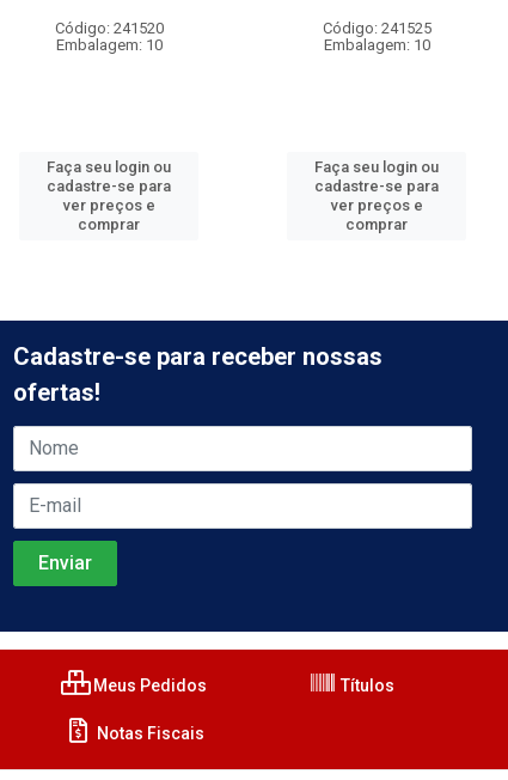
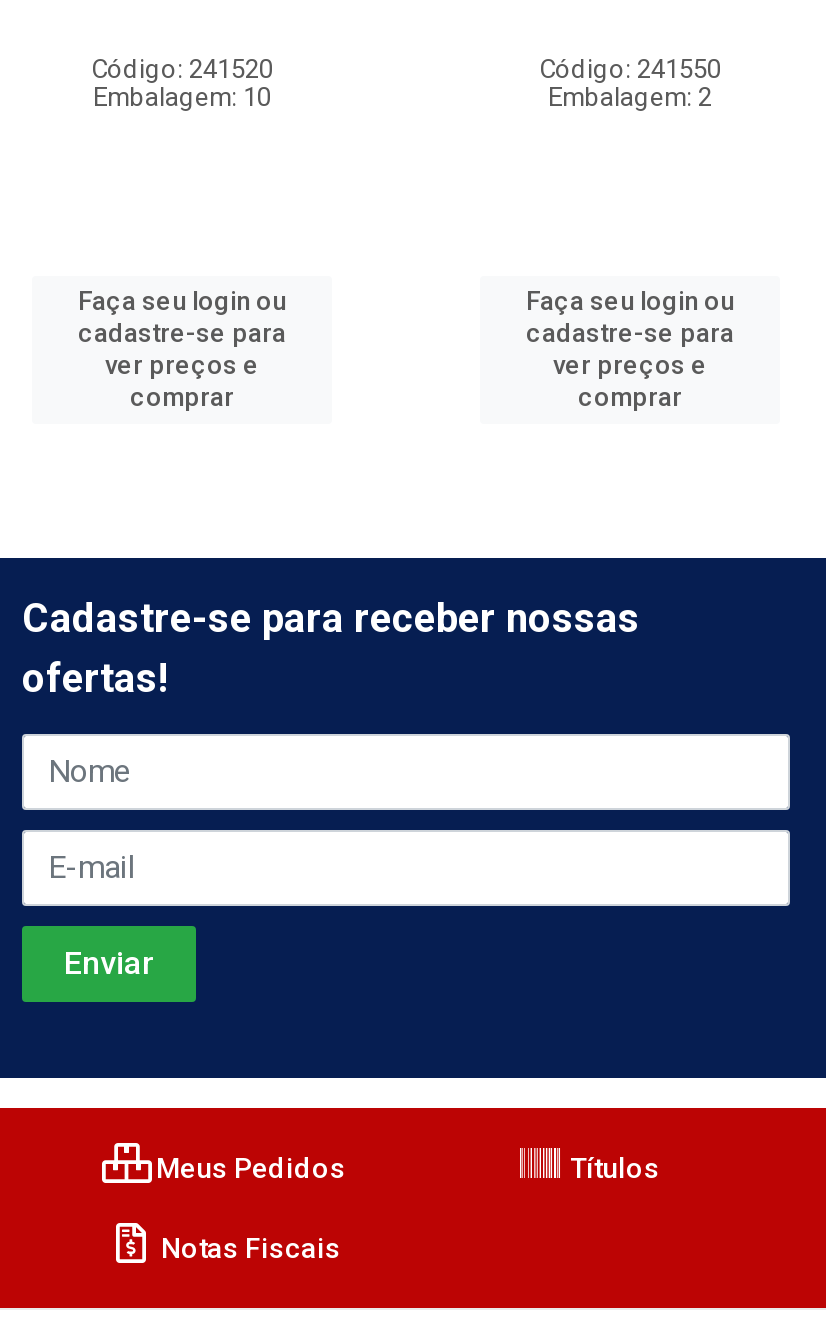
[322,20,431,38] Código: 241525 -> [539,55,721,85] Código: 241550
[323,36,430,54] Embalagem: 10 -> [548,83,712,113] Embalagem: 2

